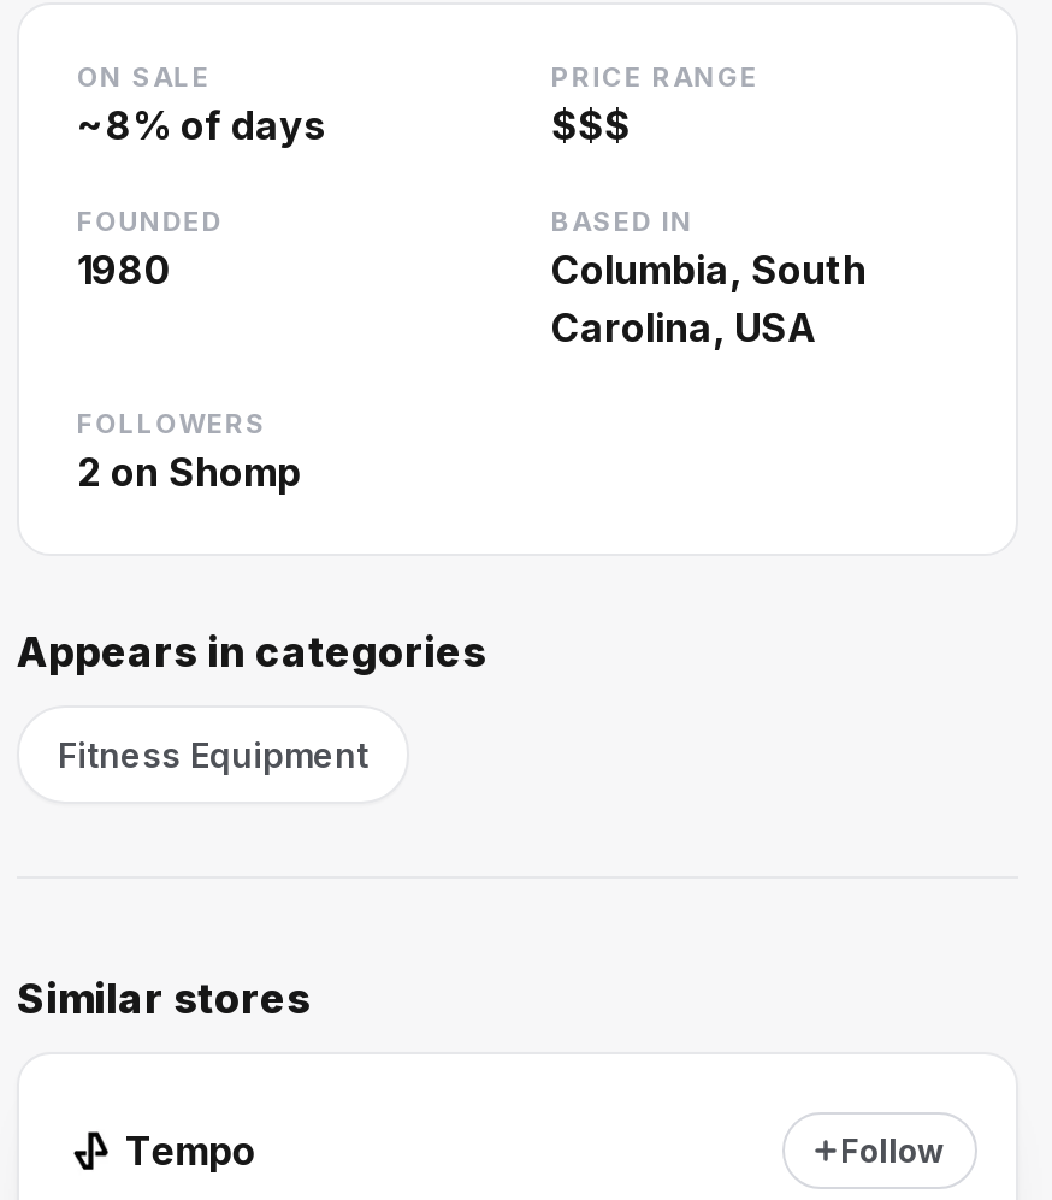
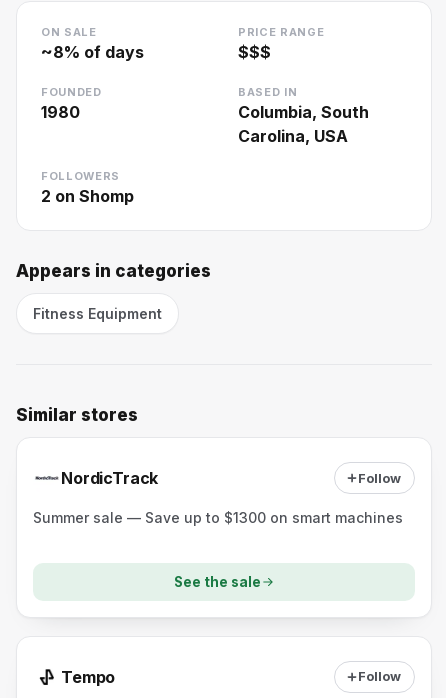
none -> [33,468,403,526] NordicTrack | Follow | Summer sale — Save up to $1300 on smart machines
none -> [173,574,260,590] See the sale

